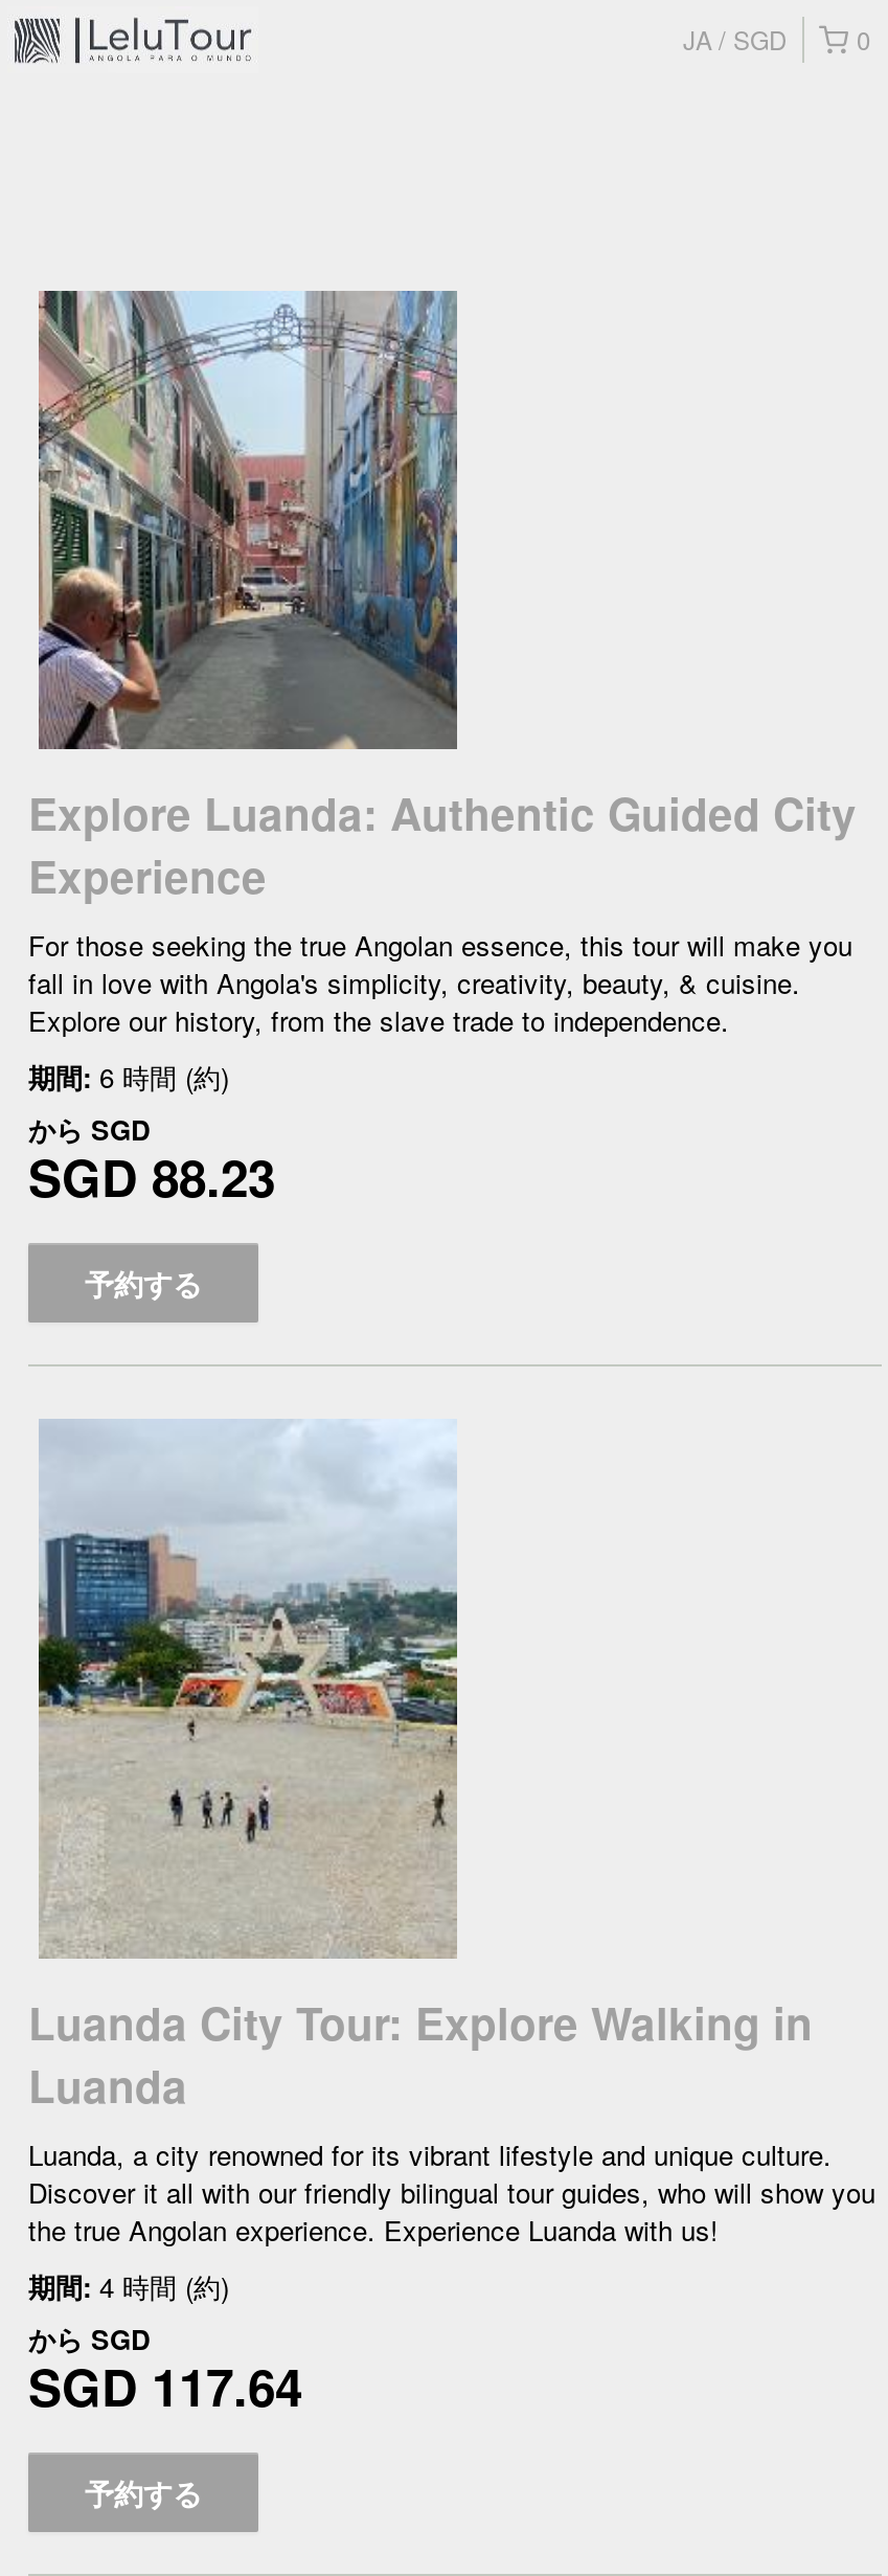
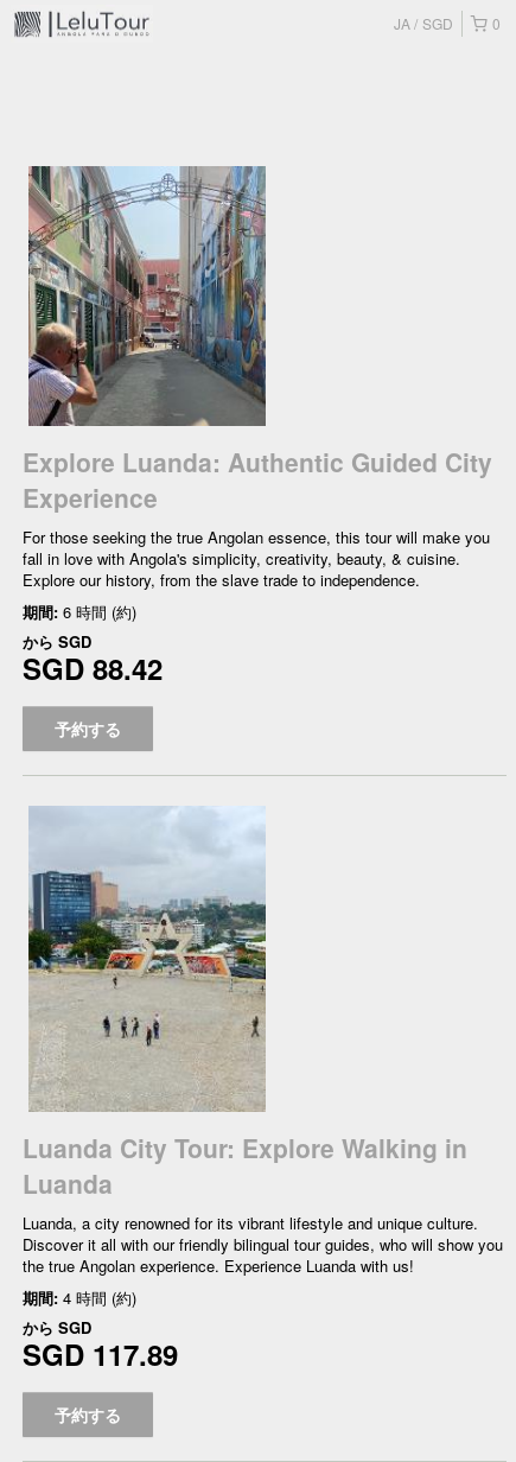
[28,1141,275,1212] SGD 88.23 -> [23,648,163,689] SGD 88.42
[28,2350,302,2422] SGD 117.64 -> [23,1334,178,1374] SGD 117.89

